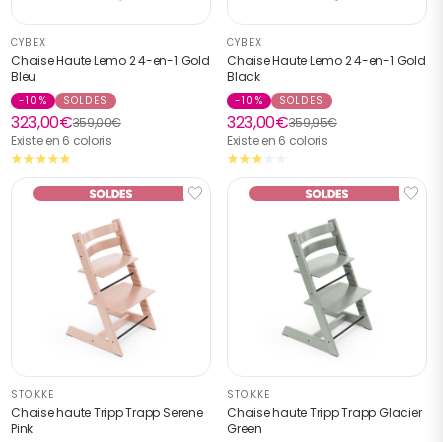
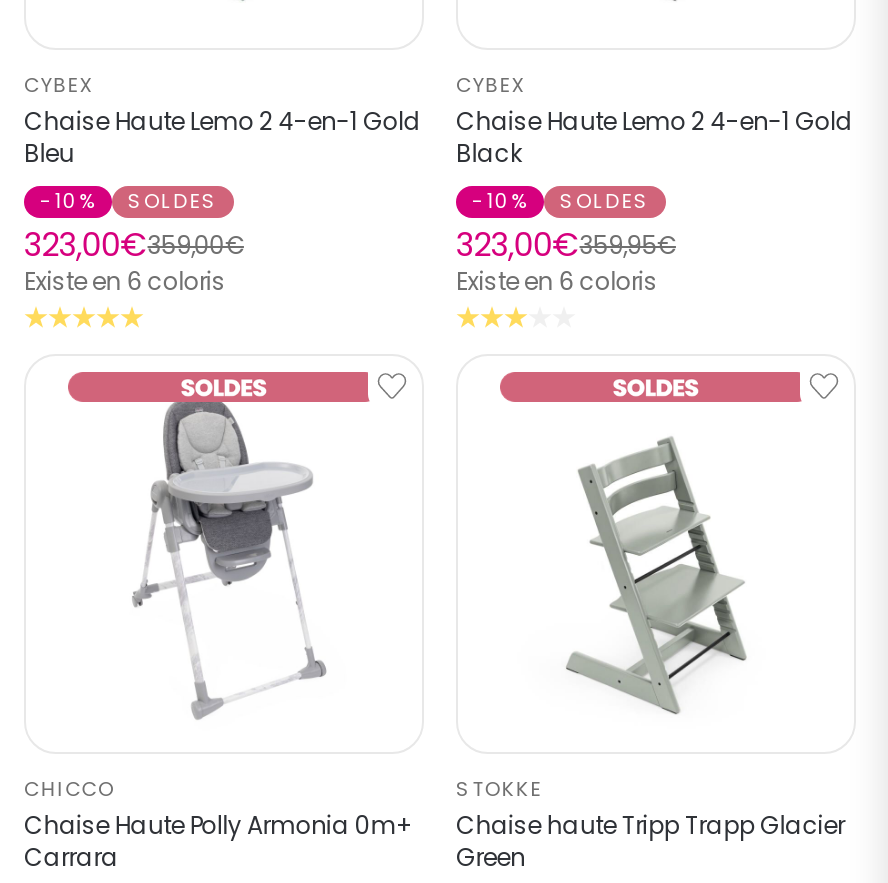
[11,200,202,437] [image] | STOKKE | Chaise haute Tripp Trapp Serene | Pink -> [24,400,414,874] [image] | CHICCO | Chaise Haute Polly Armonia 0m+ | Carrara

